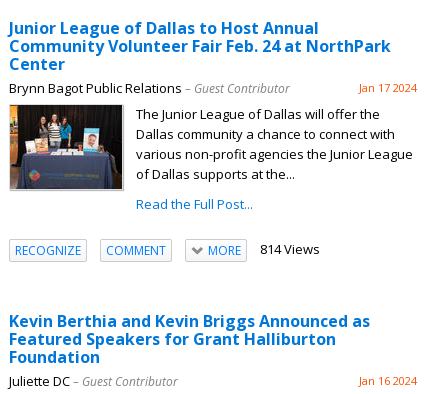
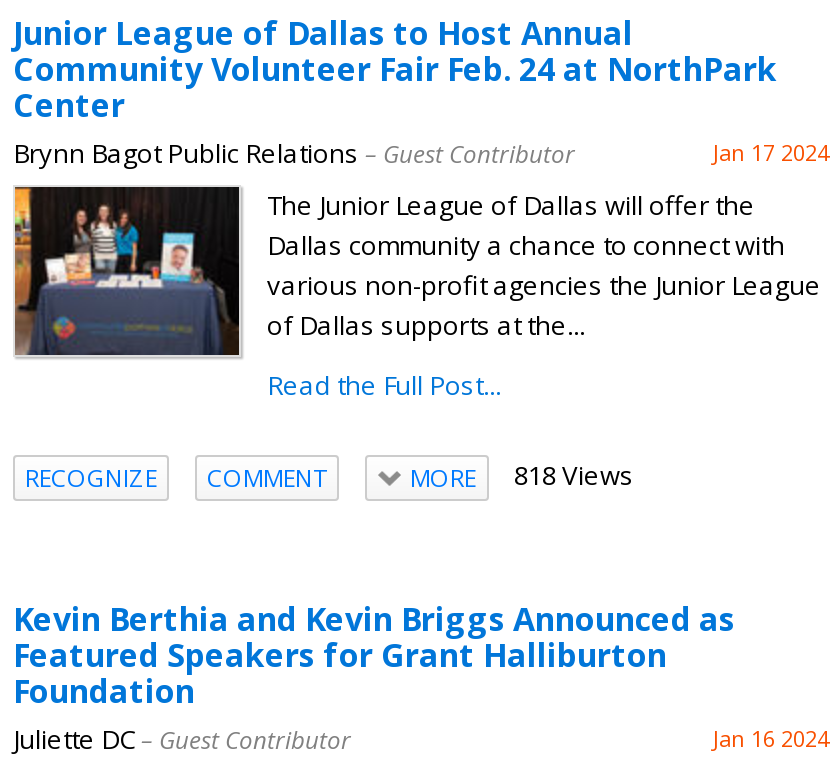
[207,240,319,259] MORE 814 Views -> [410,457,634,495] MORE 818 Views

